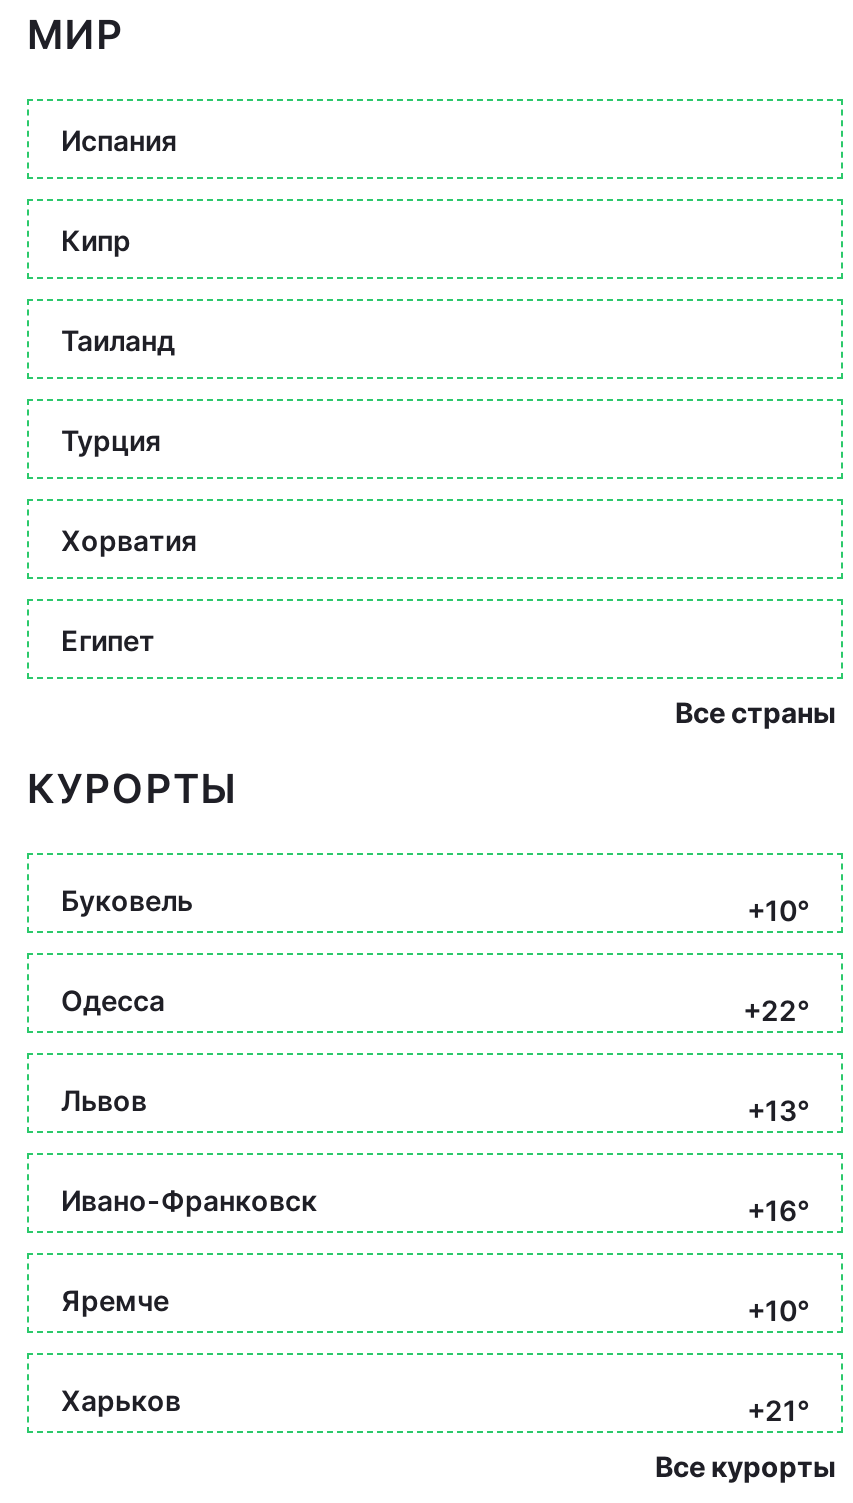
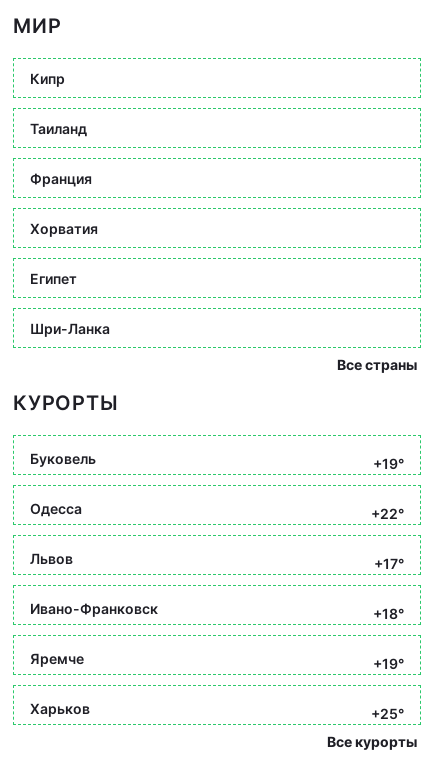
[61,122,177,156] Испания -> none
moved [61,222,175,356] -> [30,69,87,136]: Кипр | Таиланд
[61,422,161,456] Турция -> [30,169,92,186] Франция
moved [61,522,197,656] -> [30,219,98,286]: Хорватия | Египет
none -> [30,319,110,336] Шри-Ланка
[747,893,809,927] +10° -> [373,455,404,472] +19°
[747,1093,809,1127] +13° -> [374,555,404,572] +17°
[747,1193,809,1227] +16° -> [373,605,404,622] +18°
[747,1293,809,1327] +10° -> [373,655,404,672] +19°
[747,1393,809,1427] +21° -> [371,705,404,722] +25°

